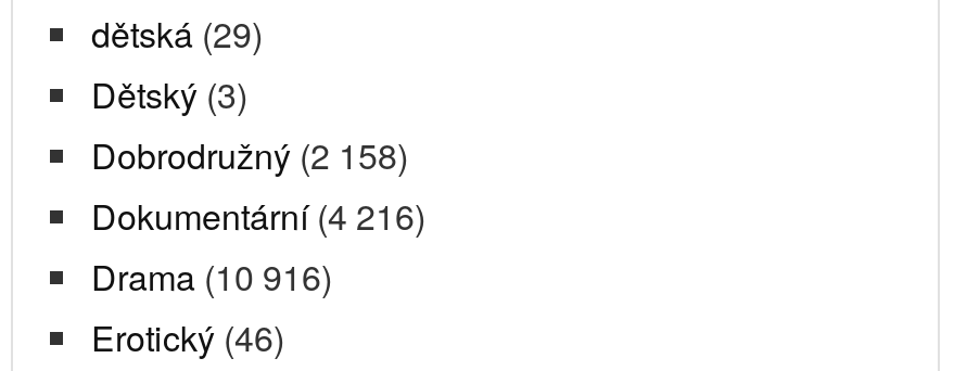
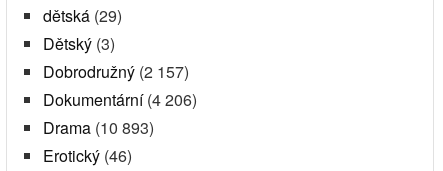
[91,131,408,181] Dobrodružný (2 158) -> [43,60,189,83] Dobrodružný (2 157)
[91,191,425,241] Dokumentární (4 216) -> [43,88,197,111] Dokumentární (4 206)
[91,252,332,302] Drama (10 916) -> [43,116,154,139] Drama (10 893)

